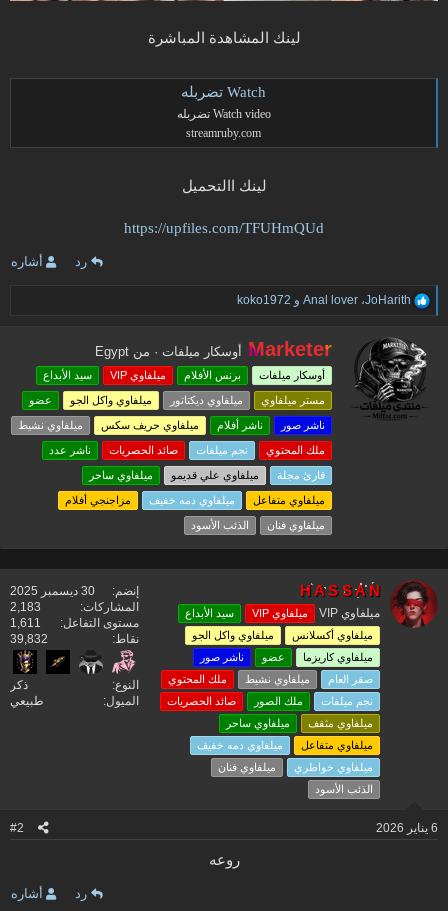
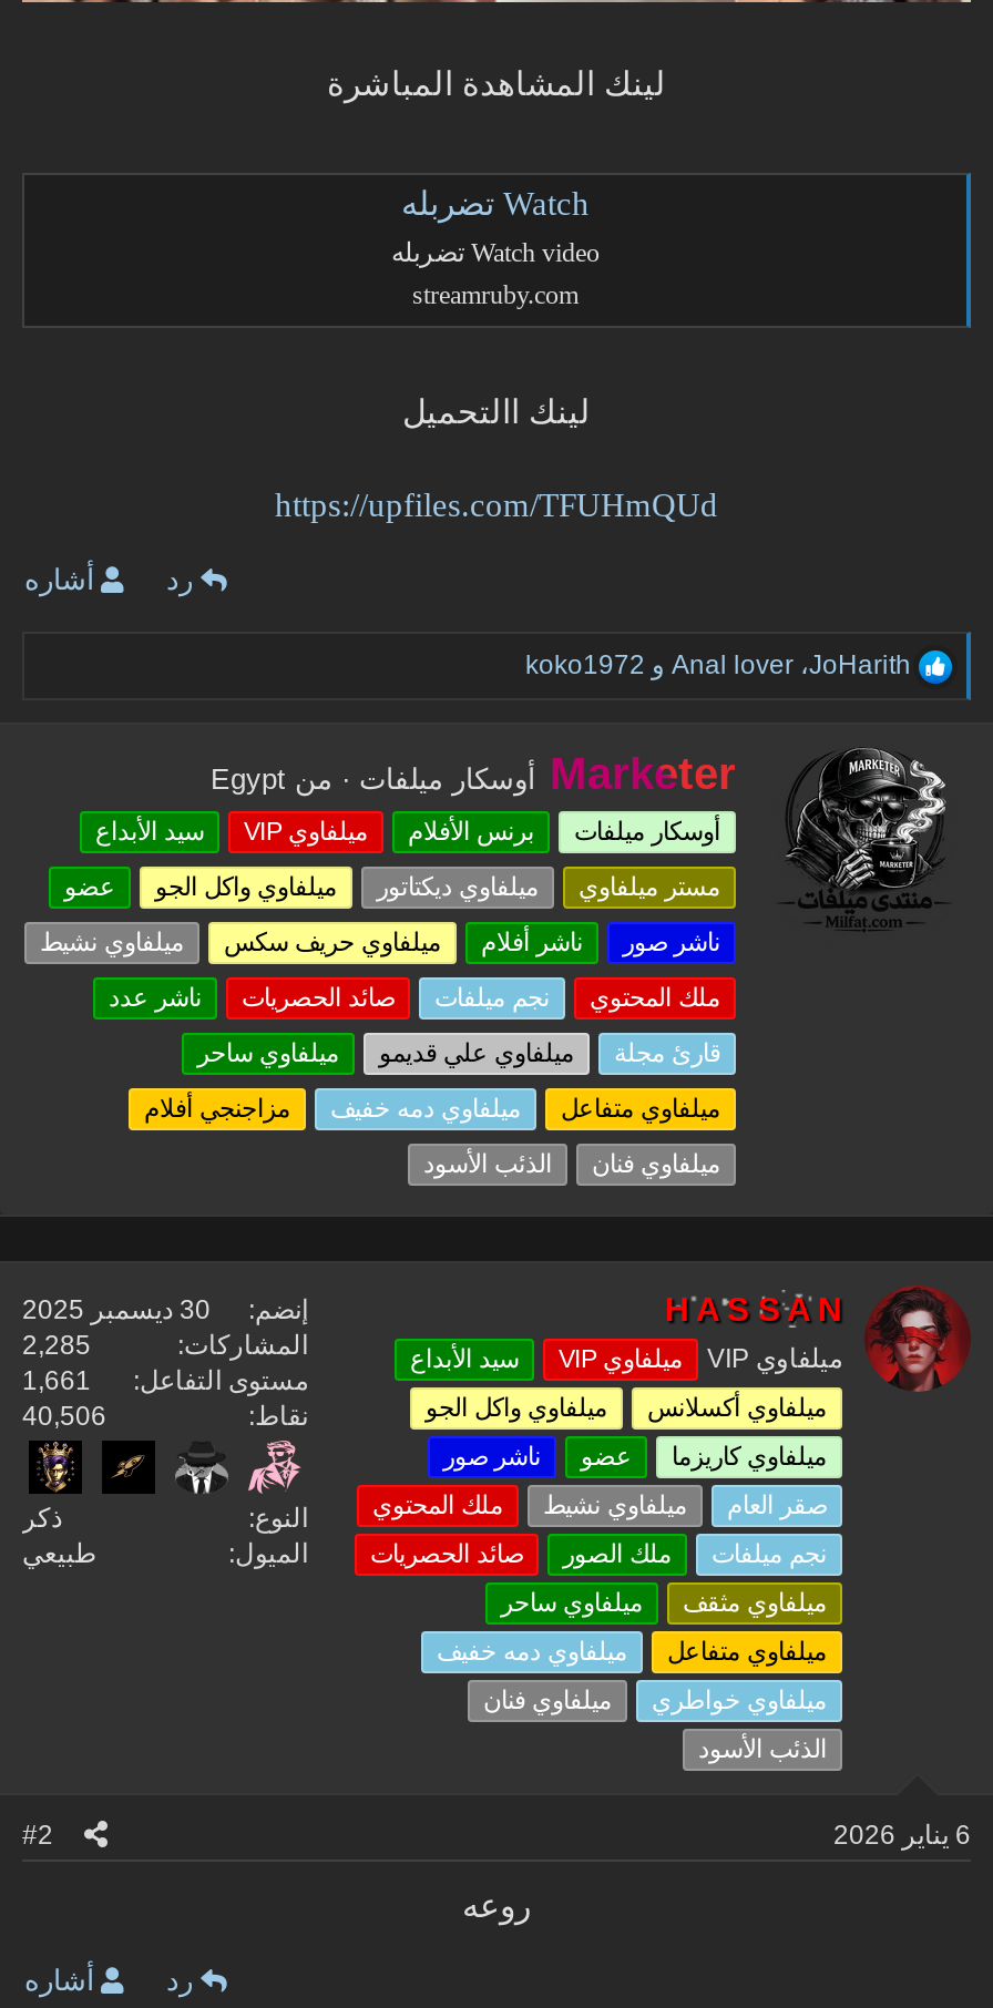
[10,600,41,614] 2,183 -> [22,1329,91,1360] 2,285
[10,616,139,630] مستوى التفاعل 1,611 -> [22,1364,308,1395] مستوى التفاعل 1,661
[10,632,48,646] 39,832 -> [22,1400,106,1431] 40,506

